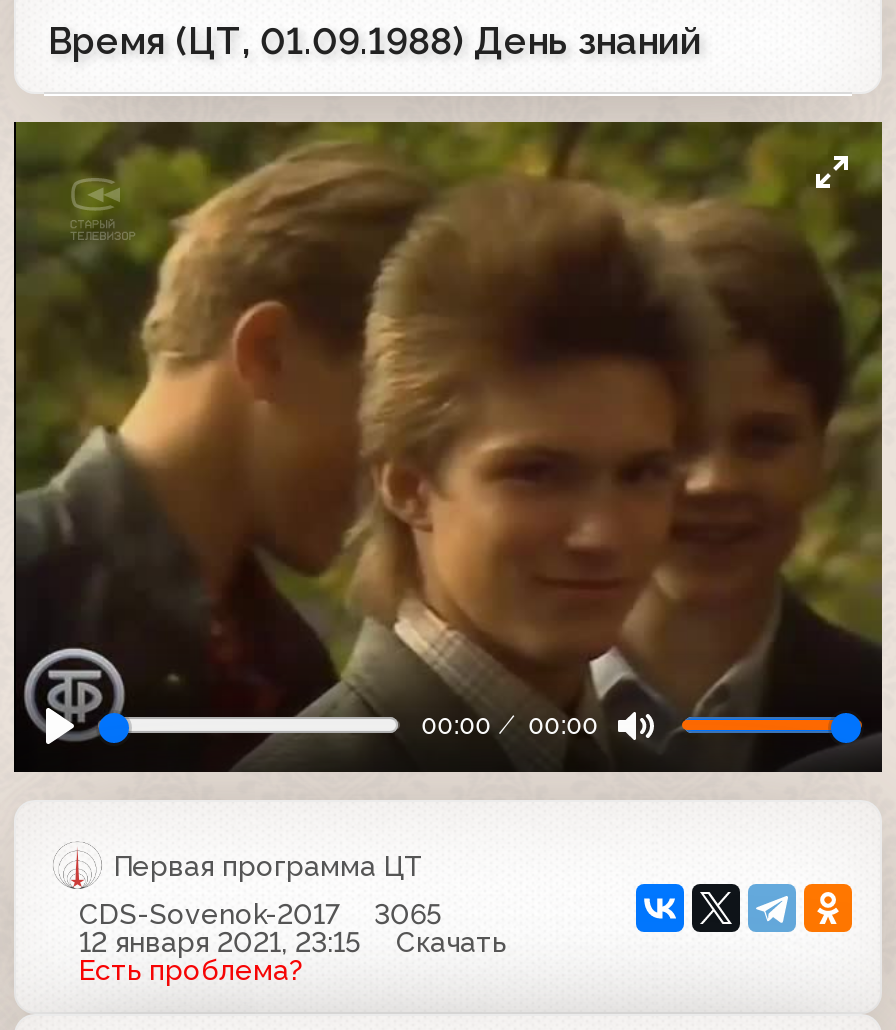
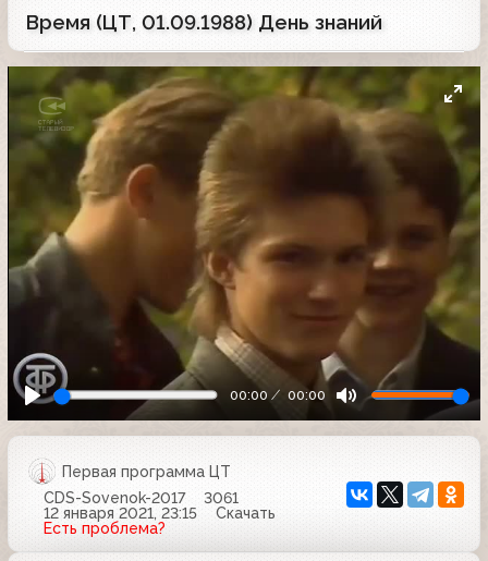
[79,898,442,930] CDS-Sovenok-2017 3065 -> [43,489,239,507] CDS-Sovenok-2017 3061

